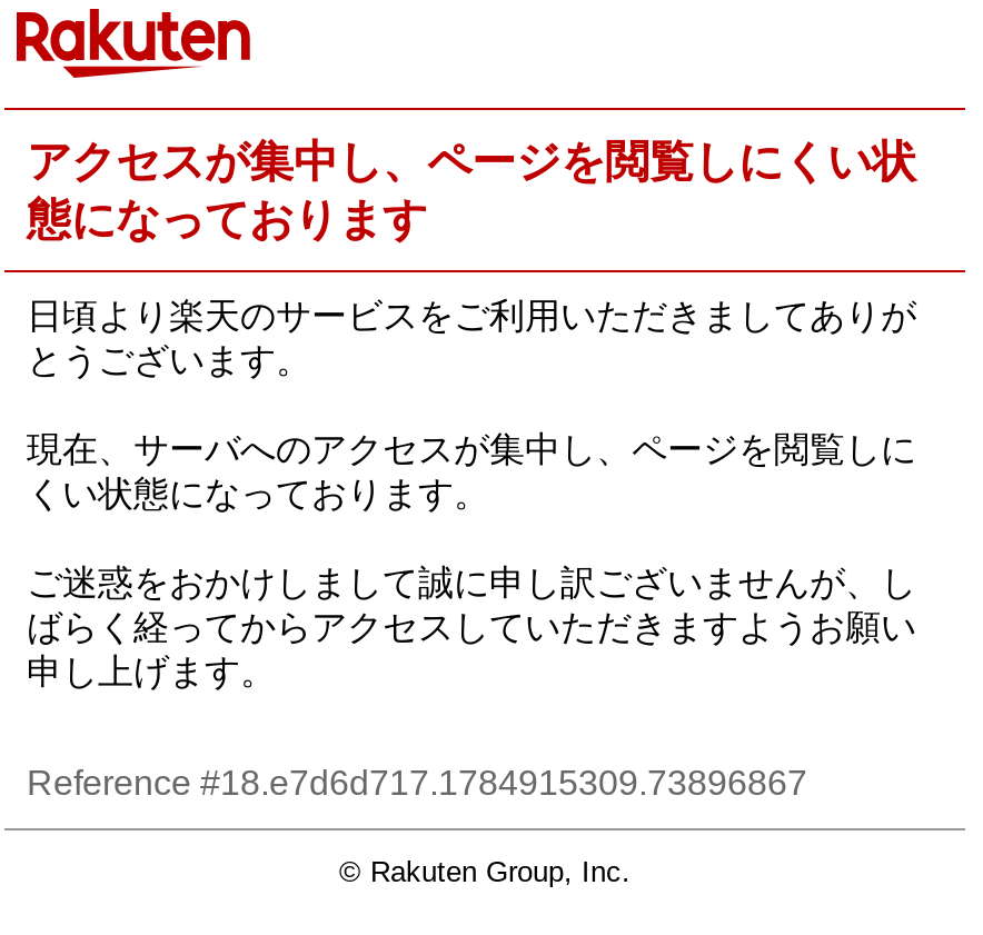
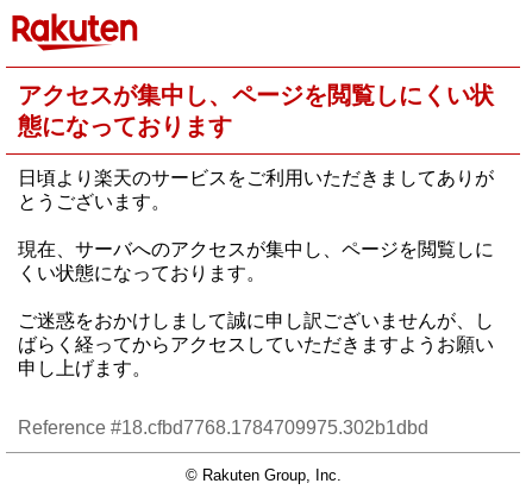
[27,765,807,802] Reference #18.e7d6d717.1784915309.73896867 -> [18,418,428,438] Reference #18.cfbd7768.1784709975.302b1dbd

